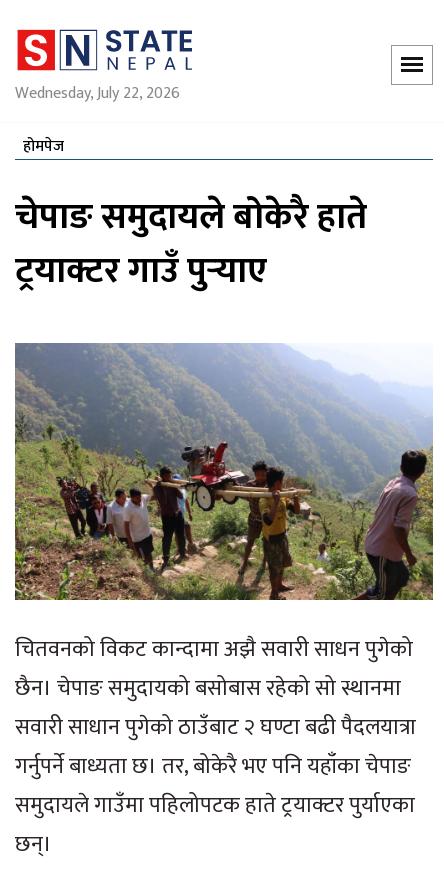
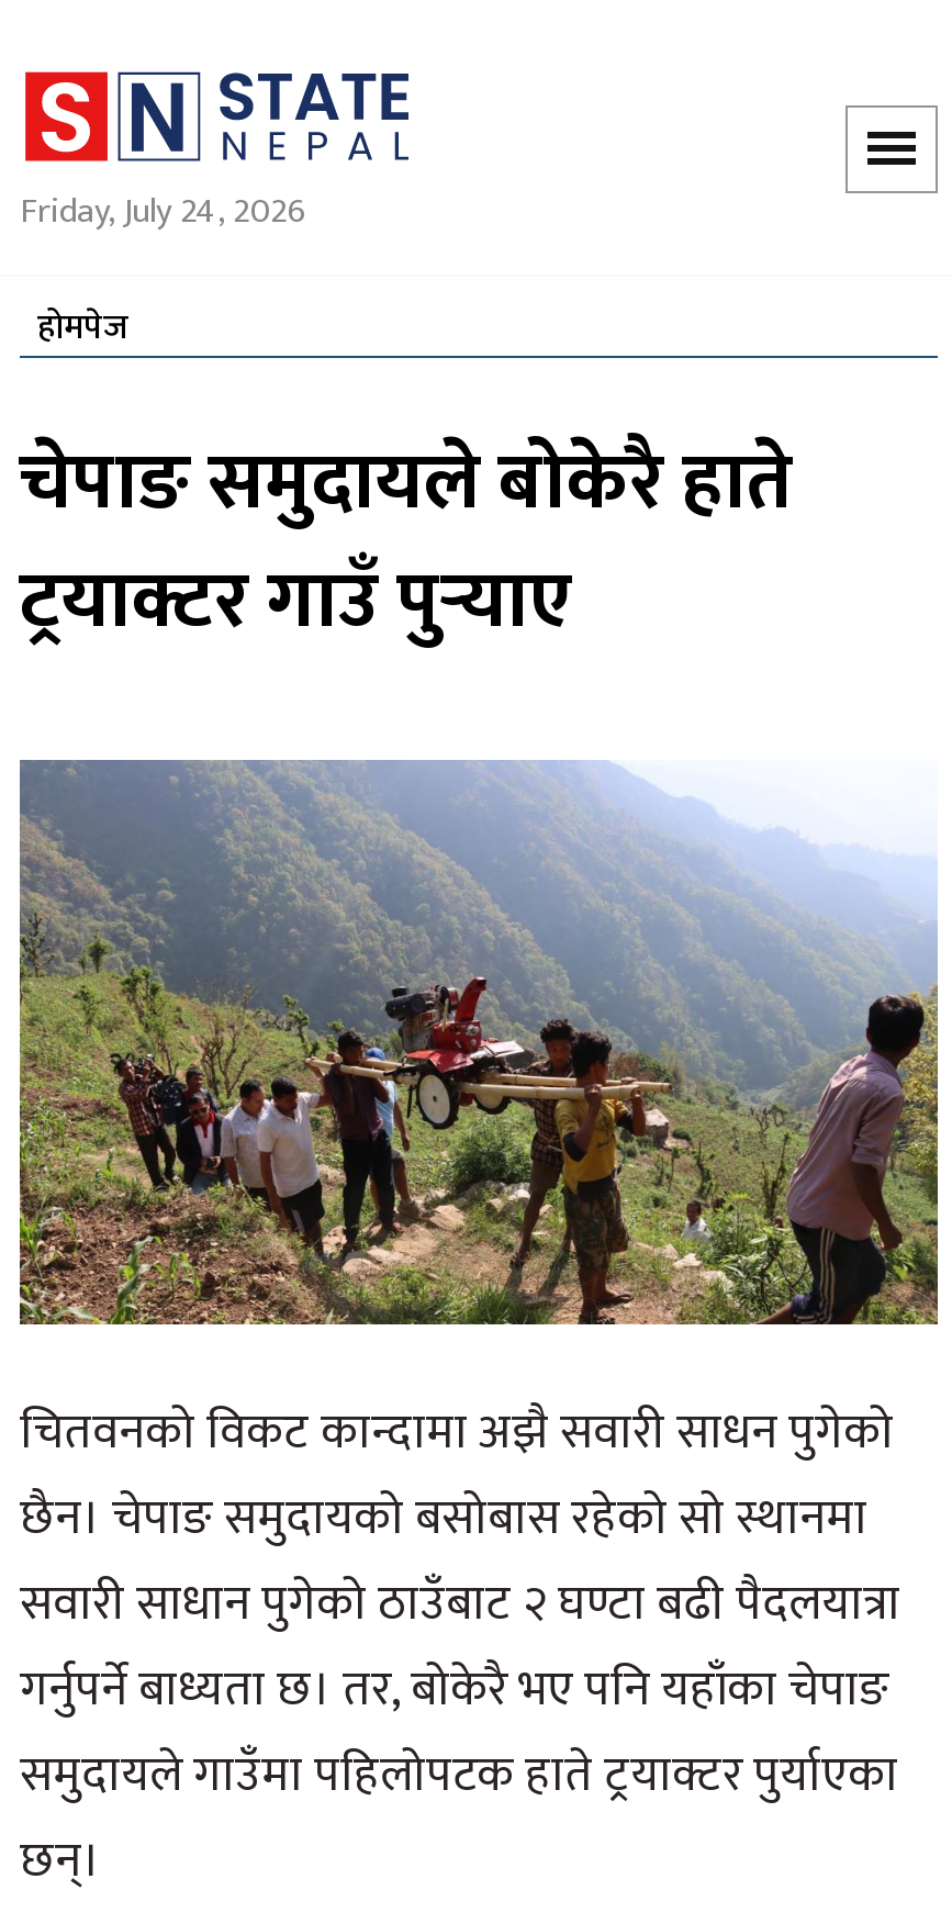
[15,80,180,107] Wednesday, July 22, 2026 -> [20,182,307,242] Friday, July 24, 2026

